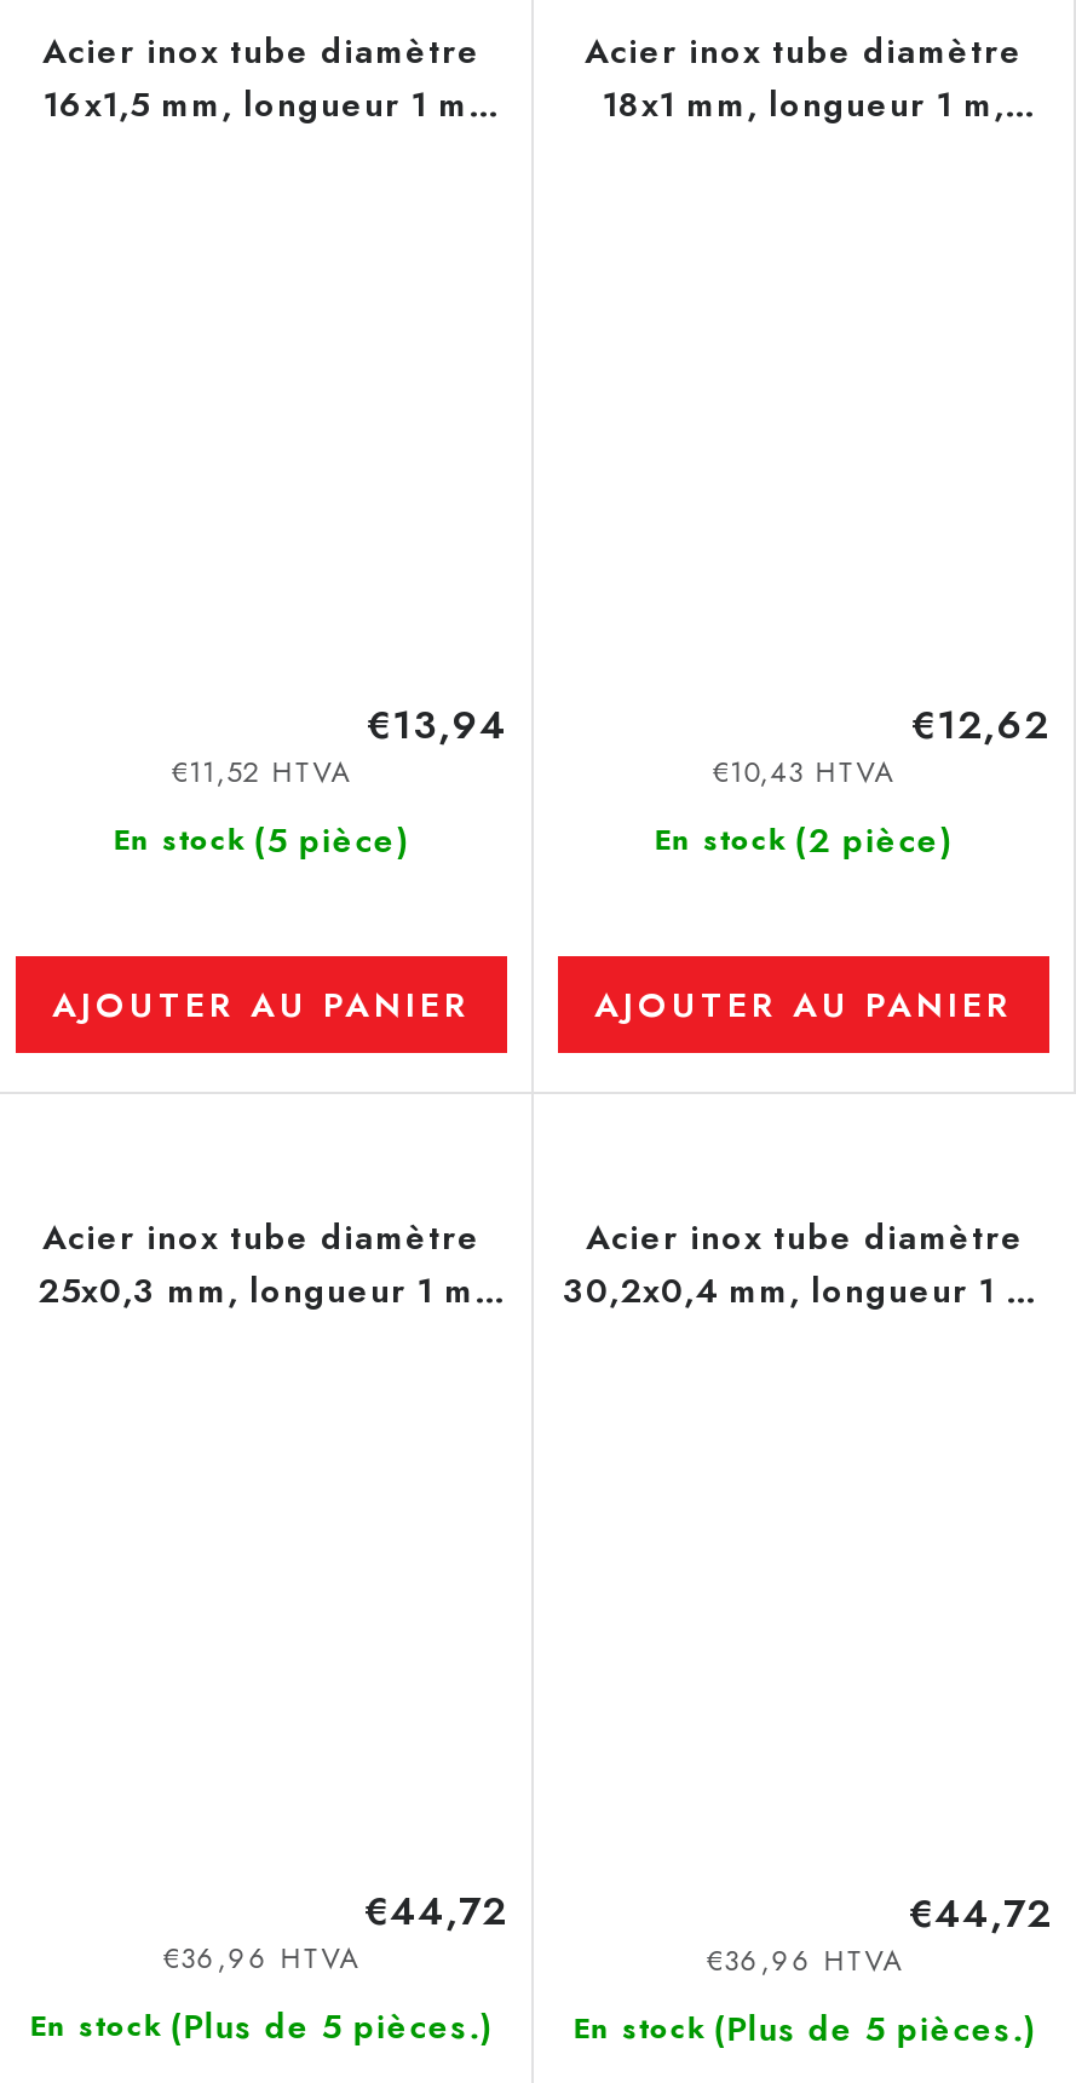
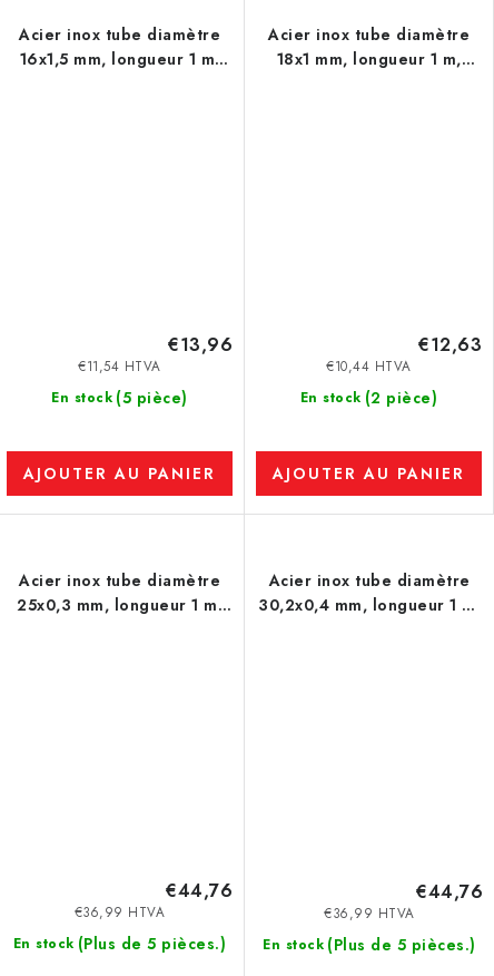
[367,697,507,752] €13,94 -> [168,332,233,357] €13,96
[911,697,1049,752] €12,62 -> [418,332,482,357] €12,63
[171,753,352,792] €11,52 HTVA -> [78,358,161,376] €11,54 HTVA
[712,753,895,792] €10,43 HTVA -> [326,358,411,376] €10,44 HTVA
[364,1883,507,1938] €44,72 -> [166,878,233,903] €44,76
[909,1885,1052,1941] €44,72 -> [416,879,483,904] €44,76
[163,1939,360,1978] €36,96 HTVA -> [74,904,165,922] €36,99 HTVA
[706,1942,904,1981] €36,96 HTVA -> [324,905,415,923] €36,99 HTVA

